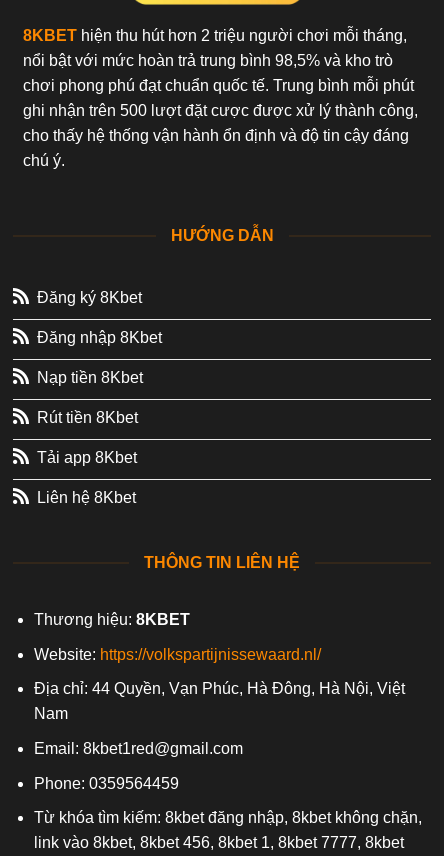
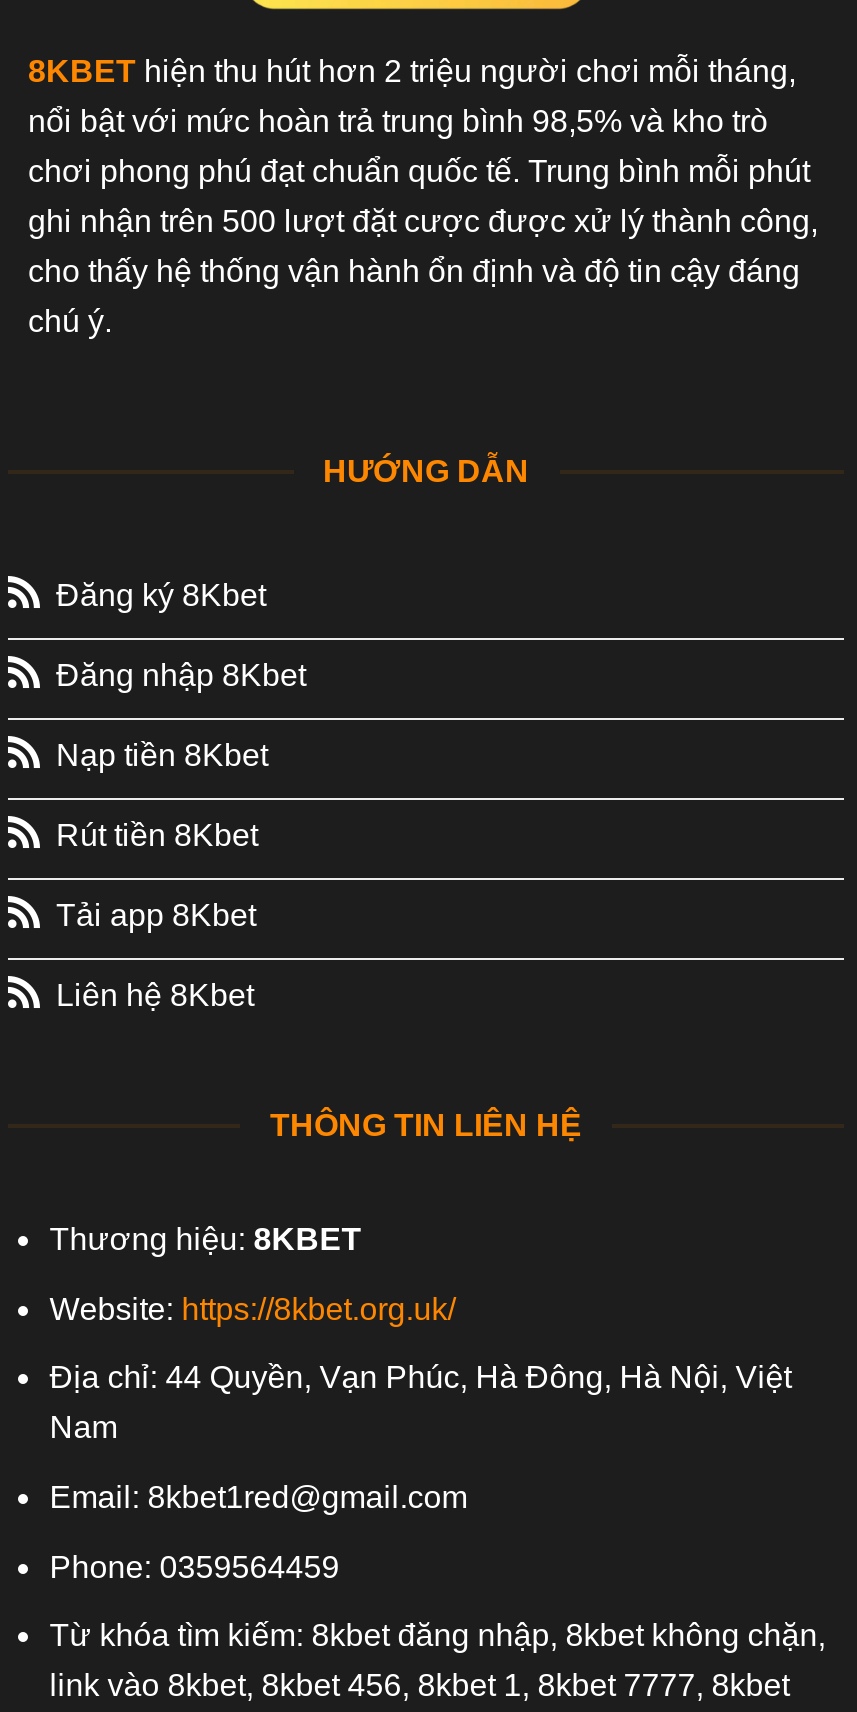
[34,646,321,663] Website: https://volkspartijnissewaard.nl/ -> [50,1292,456,1326] Website: https://8kbet.org.uk/

